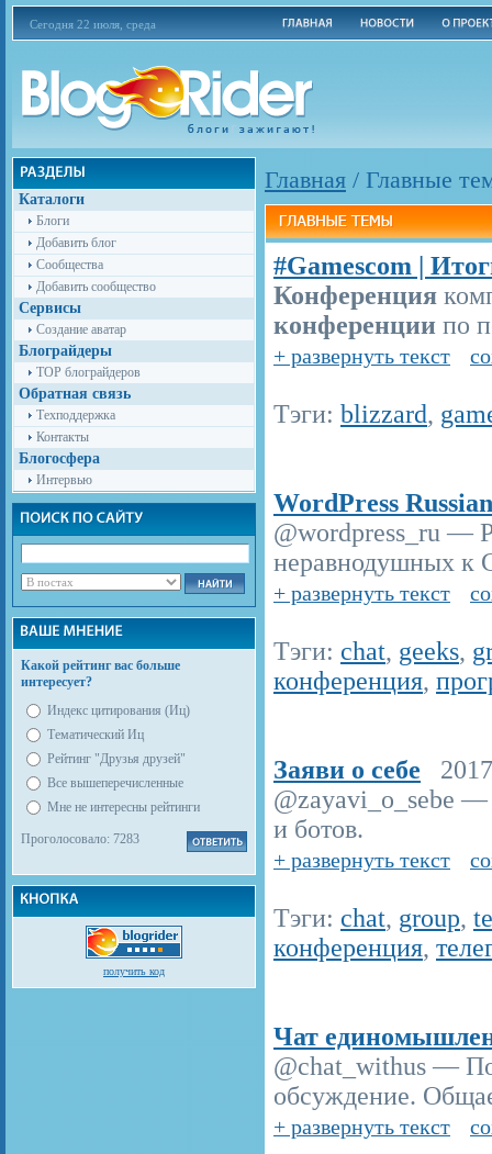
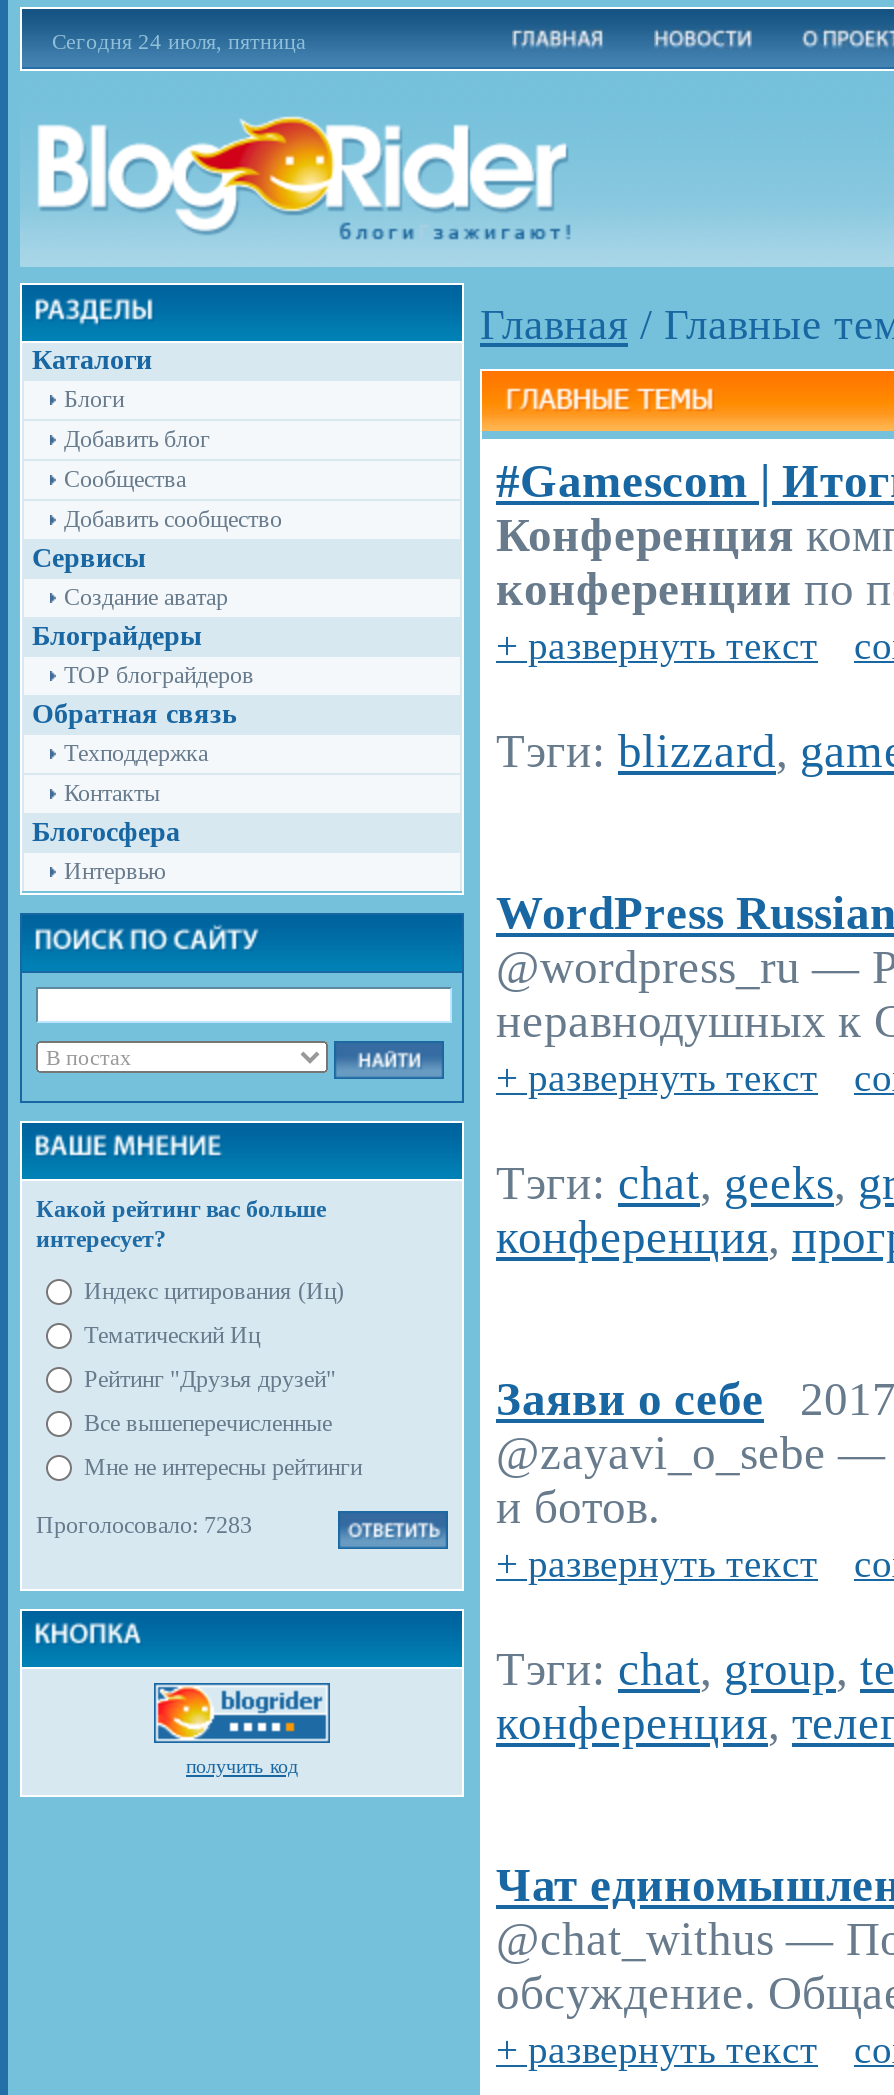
[30,18,156,31] Сегодня 22 июля, среда -> [52,29,306,53] Сегодня 24 июля, пятница

